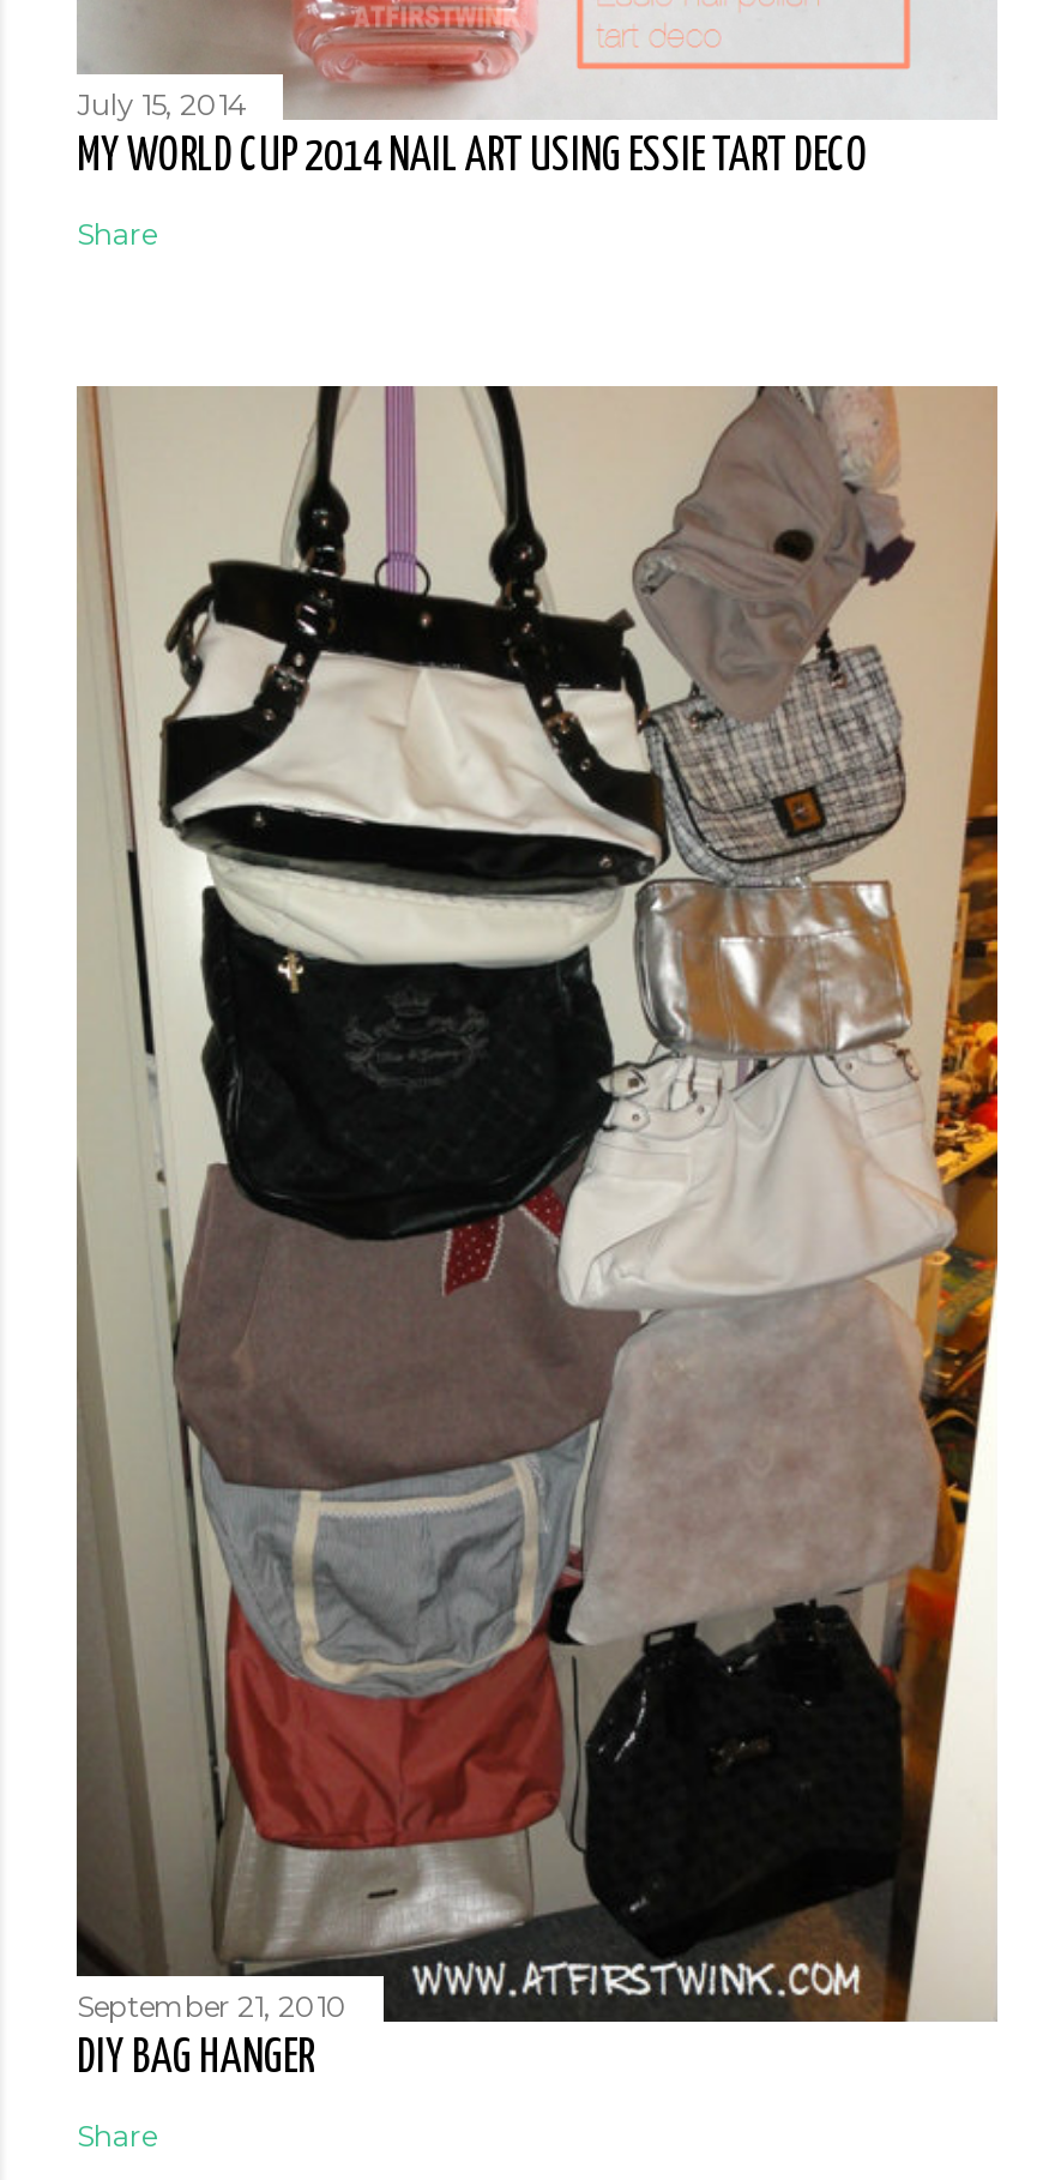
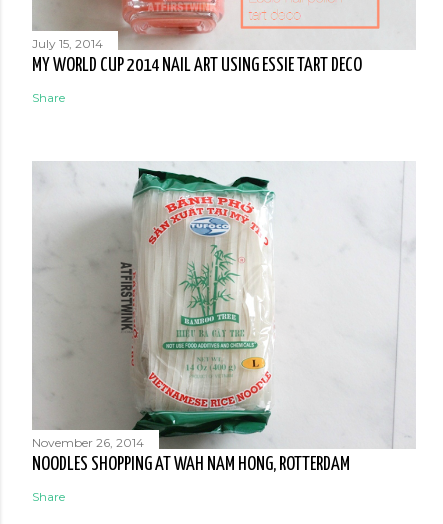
[74,384,1000,2081] [image] | September 21, 2010 | DIY BAG HANGER -> [32,161,415,474] [image] | November 26, 2014 | NOODLES SHOPPING AT WAH NAM HONG, ROTTERDAM

